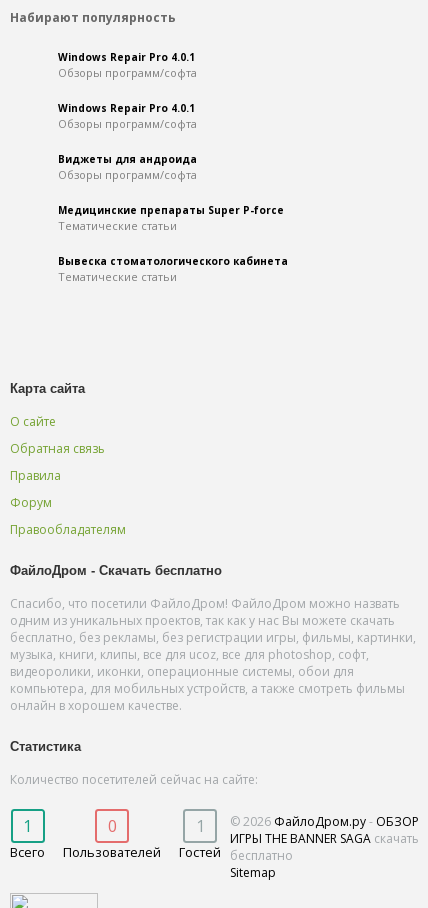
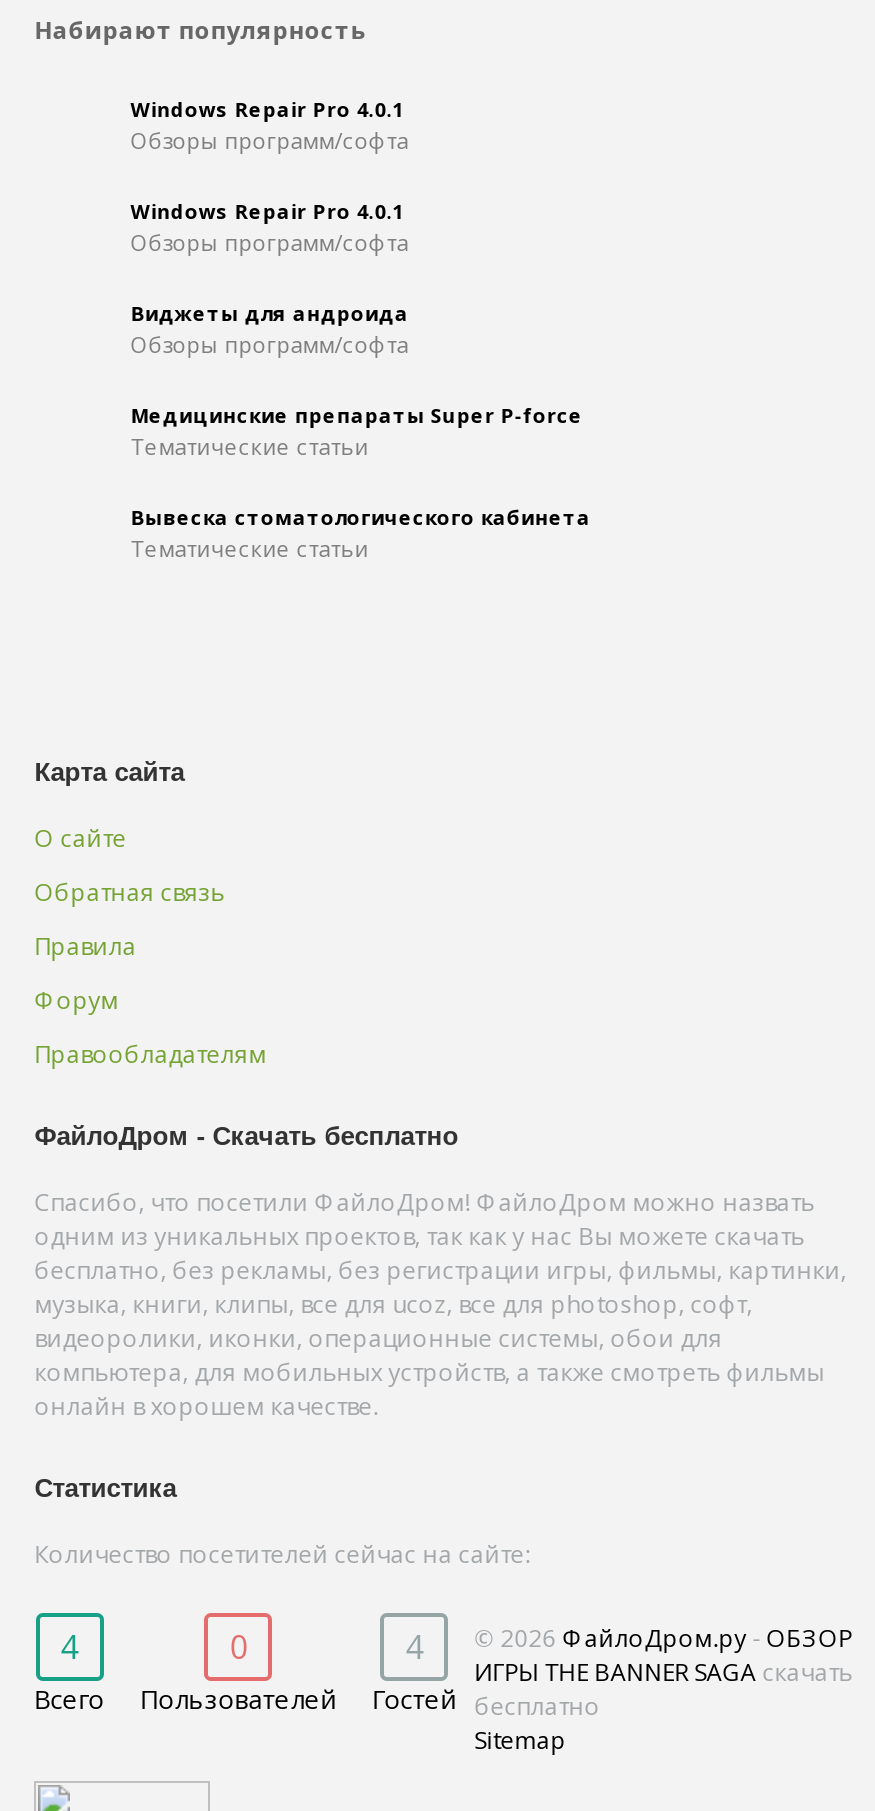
[23,815,32,837] 1 -> [60,1626,78,1670] 4
[196,815,205,837] 1 -> [405,1626,423,1670] 4

